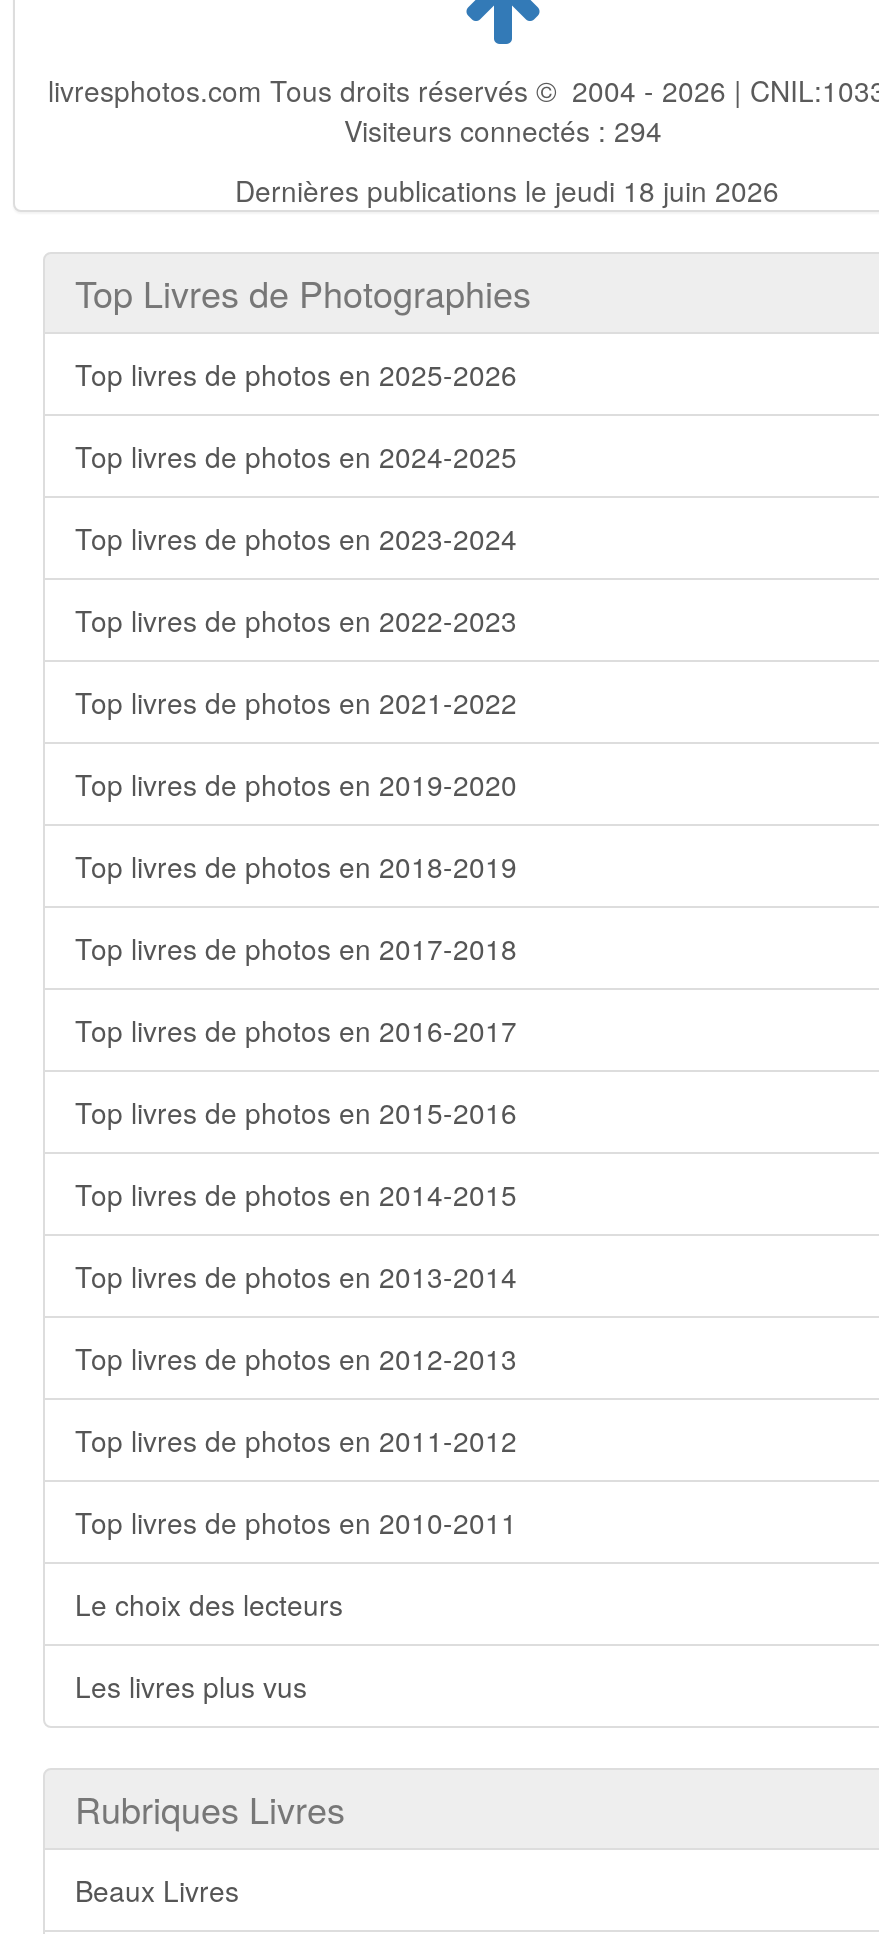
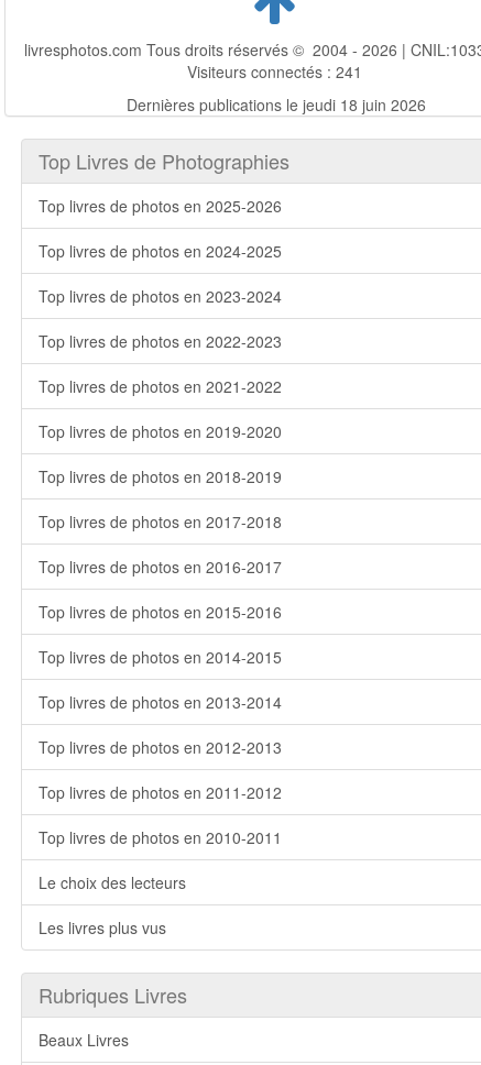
[344,110,662,150] Visiteurs connectés : 294 -> [187,61,362,83] Visiteurs connectés : 241

